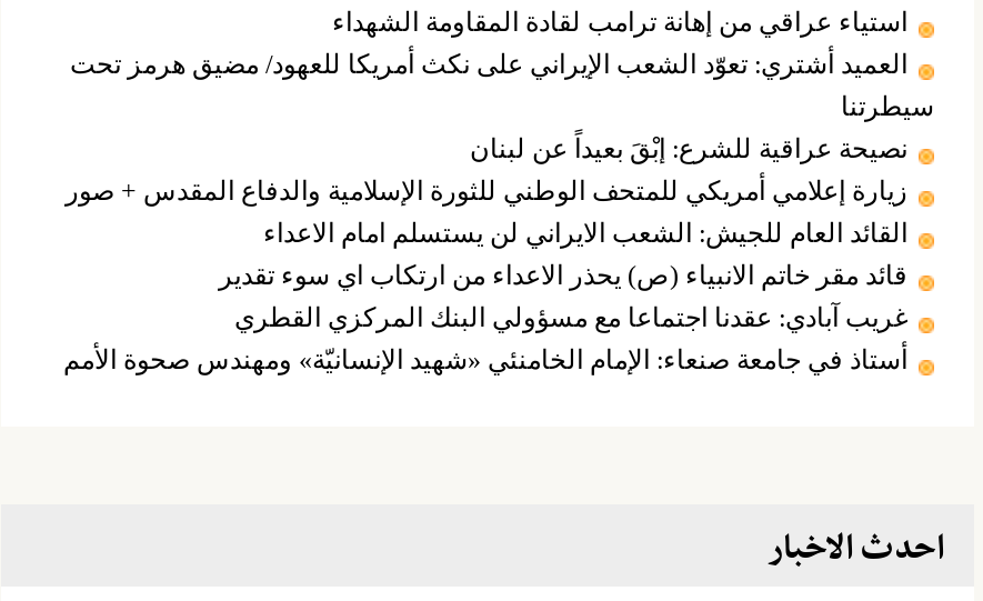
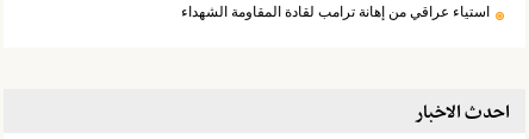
[63,49,934,375] العميد أشتري: تعوّد الشعب الإيراني على نكث أمريكا للعهود/ مضيق هرمز تحت | سيطرتنا | نصيحة عراقية للشرع: إبْقَ بعيداً عن لبنان | زيارة إعلامي أمريكي للمتحف الوطني للثورة الإسلامية والدفاع المقدس + صور | القائد العام للجيش: الشعب الايراني لن يستسلم امام الاعداء | قائد مقر خاتم الانبياء (ص) يحذر الاعداء من ارتكاب اي سوء تقدير | غريب‌ آبادي: عقدنا اجتماعا مع مسؤولي البنك المركزي القطري | أستاذ في جامعة صنعاء: الإمام الخامنئي «شهيد الإنسانيّة» ومهندس صحوة الأمم -> none

